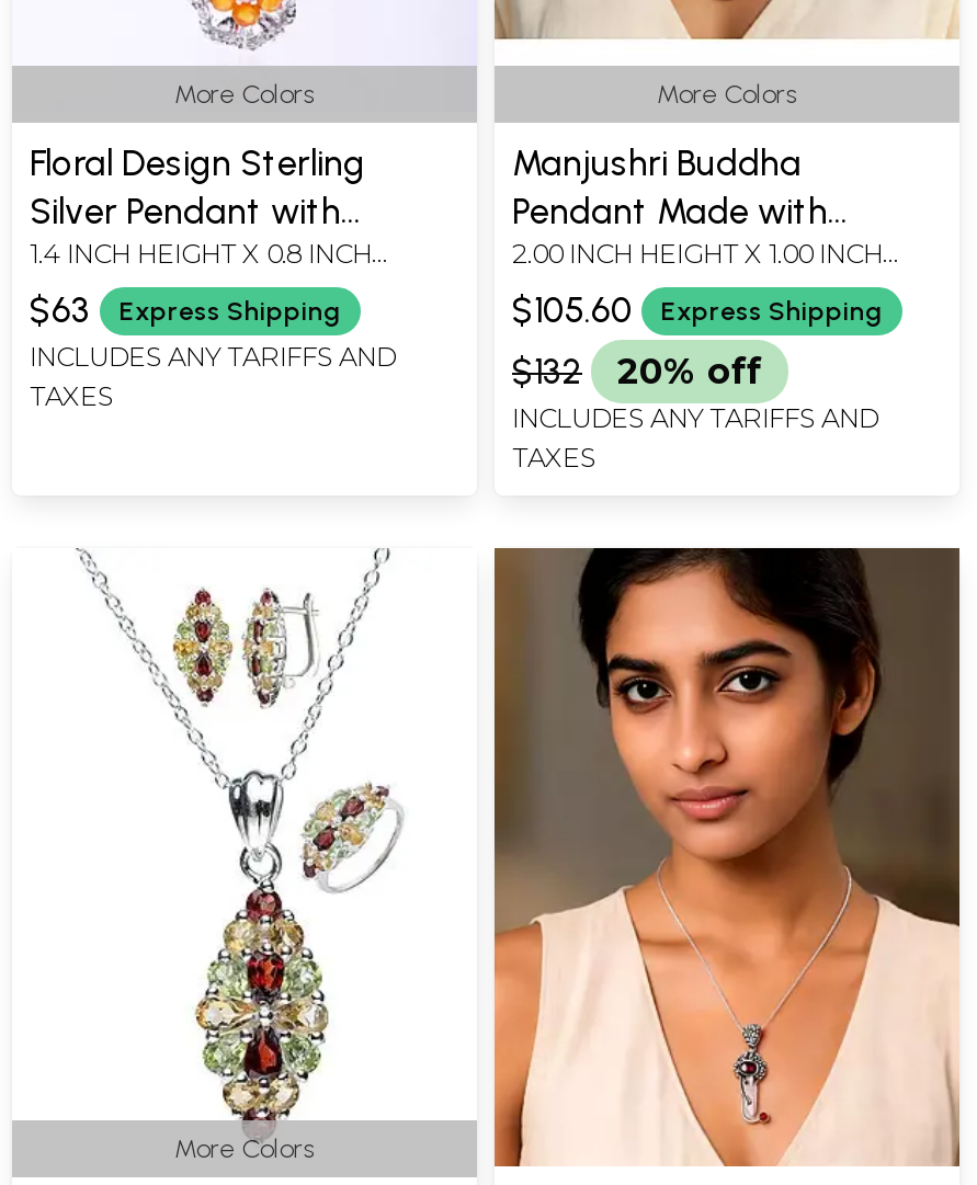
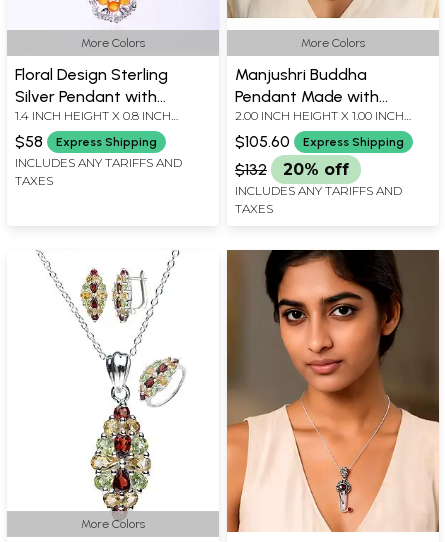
[30,289,341,330] $63 Express Shipping -> [15,132,157,151] $58 Express Shipping

